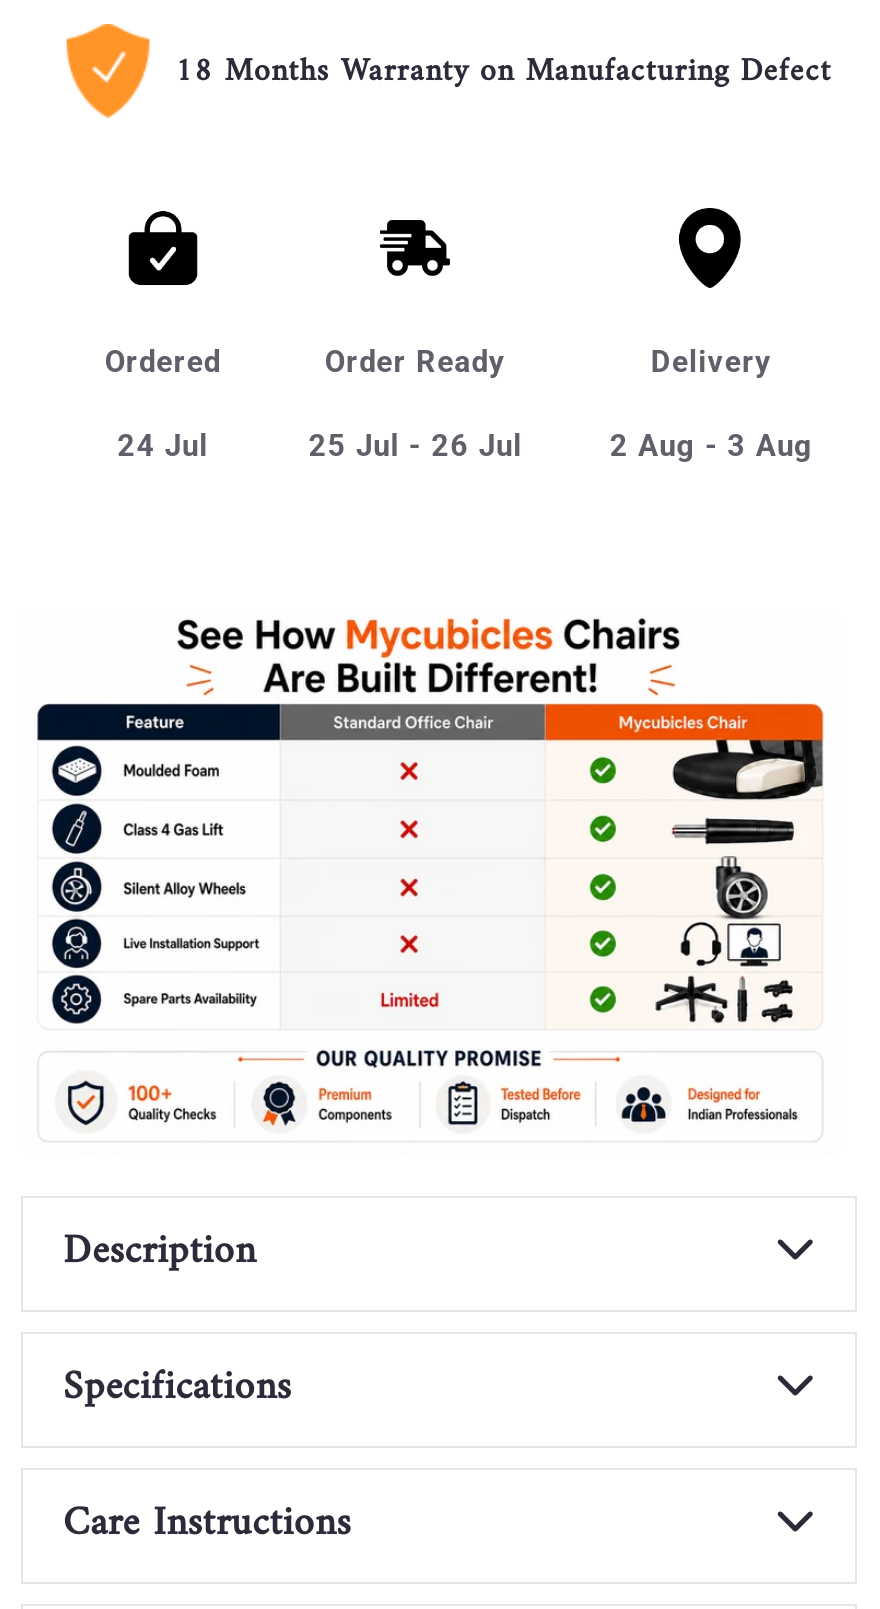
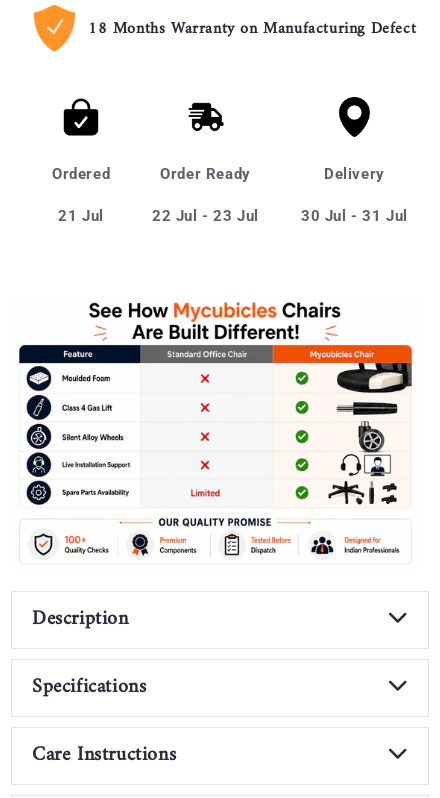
[117,429,208,465] 24 Jul -> [58,207,104,225] 21 Jul
[308,429,522,465] 25 Jul - 26 Jul -> [152,207,259,225] 22 Jul - 23 Jul
[610,429,813,465] 2 Aug - 3 Aug -> [301,207,408,225] 30 Jul - 31 Jul

